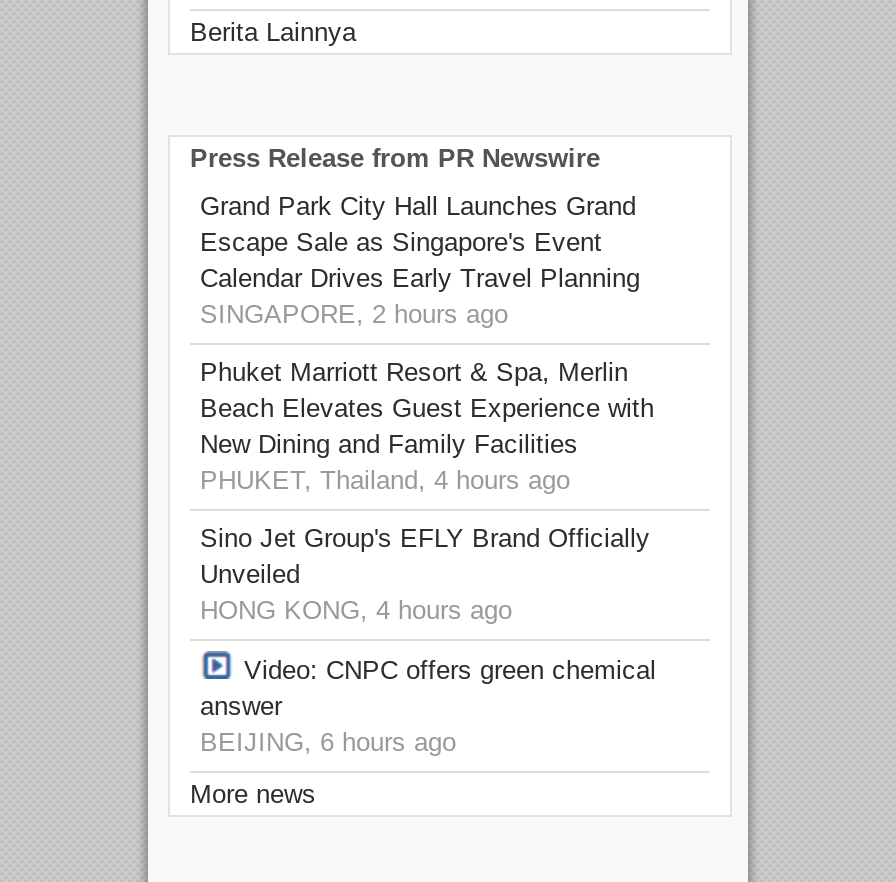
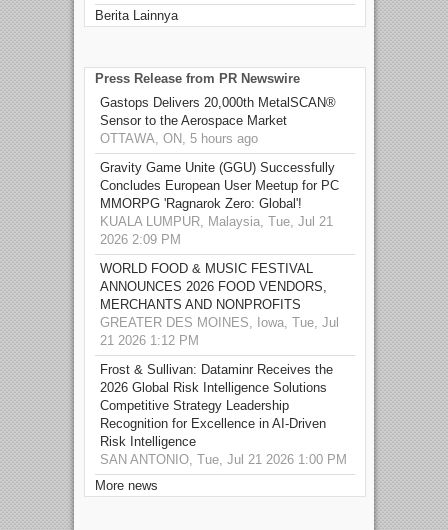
[200,190,640,328] Grand Park City Hall Launches Grand | Escape Sale as Singapore's Event | Calendar Drives Early Travel Planning | SINGAPORE, 2 hours ago -> [100,95,336,146] Gastops Delivers 20,000th MetalSCAN® | Sensor to the Aerospace Market | OTTAWA, ON, 5 hours ago
[200,356,654,494] Phuket Marriott Resort & Spa, Merlin | Beach Elevates Guest Experience with | New Dining and Family Facilities | PHUKET, Thailand, 4 hours ago -> [100,160,339,247] Gravity Game Unite (GGU) Successfully | Concludes European User Meetup for PC | MMORPG 'Ragnarok Zero: Global'! | KUALA LUMPUR, Malaysia, Tue, Jul 21 | 2026 2:09 PM
[200,522,650,624] Sino Jet Group's EFLY Brand Officially | Unveiled | HONG KONG, 4 hours ago -> [100,261,339,348] WORLD FOOD & MUSIC FESTIVAL | ANNOUNCES 2026 FOOD VENDORS, | MERCHANTS AND NONPROFITS | GREATER DES MOINES, Iowa, Tue, Jul | 21 2026 1:12 PM
[200,654,656,756] Video: CNPC offers green chemical | answer | BEIJING, 6 hours ago -> [100,362,347,467] Frost & Sullivan: Dataminr Receives the | 2026 Global Risk Intelligence Solutions | Competitive Strategy Leadership | Recognition for Excellence in AI-Driven | Risk Intelligence | SAN ANTONIO, Tue, Jul 21 2026 1:00 PM

